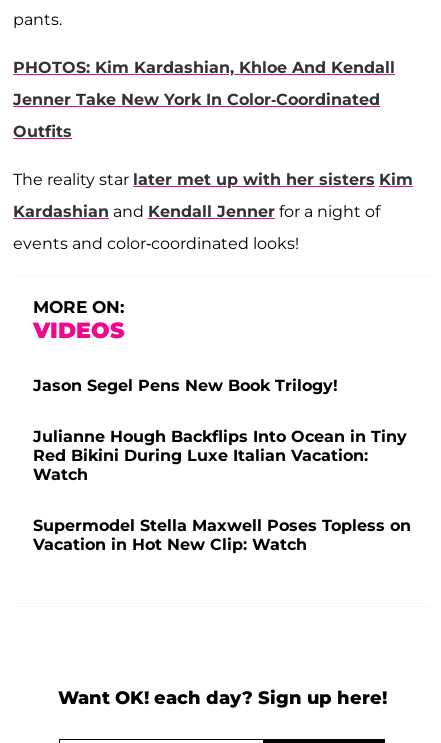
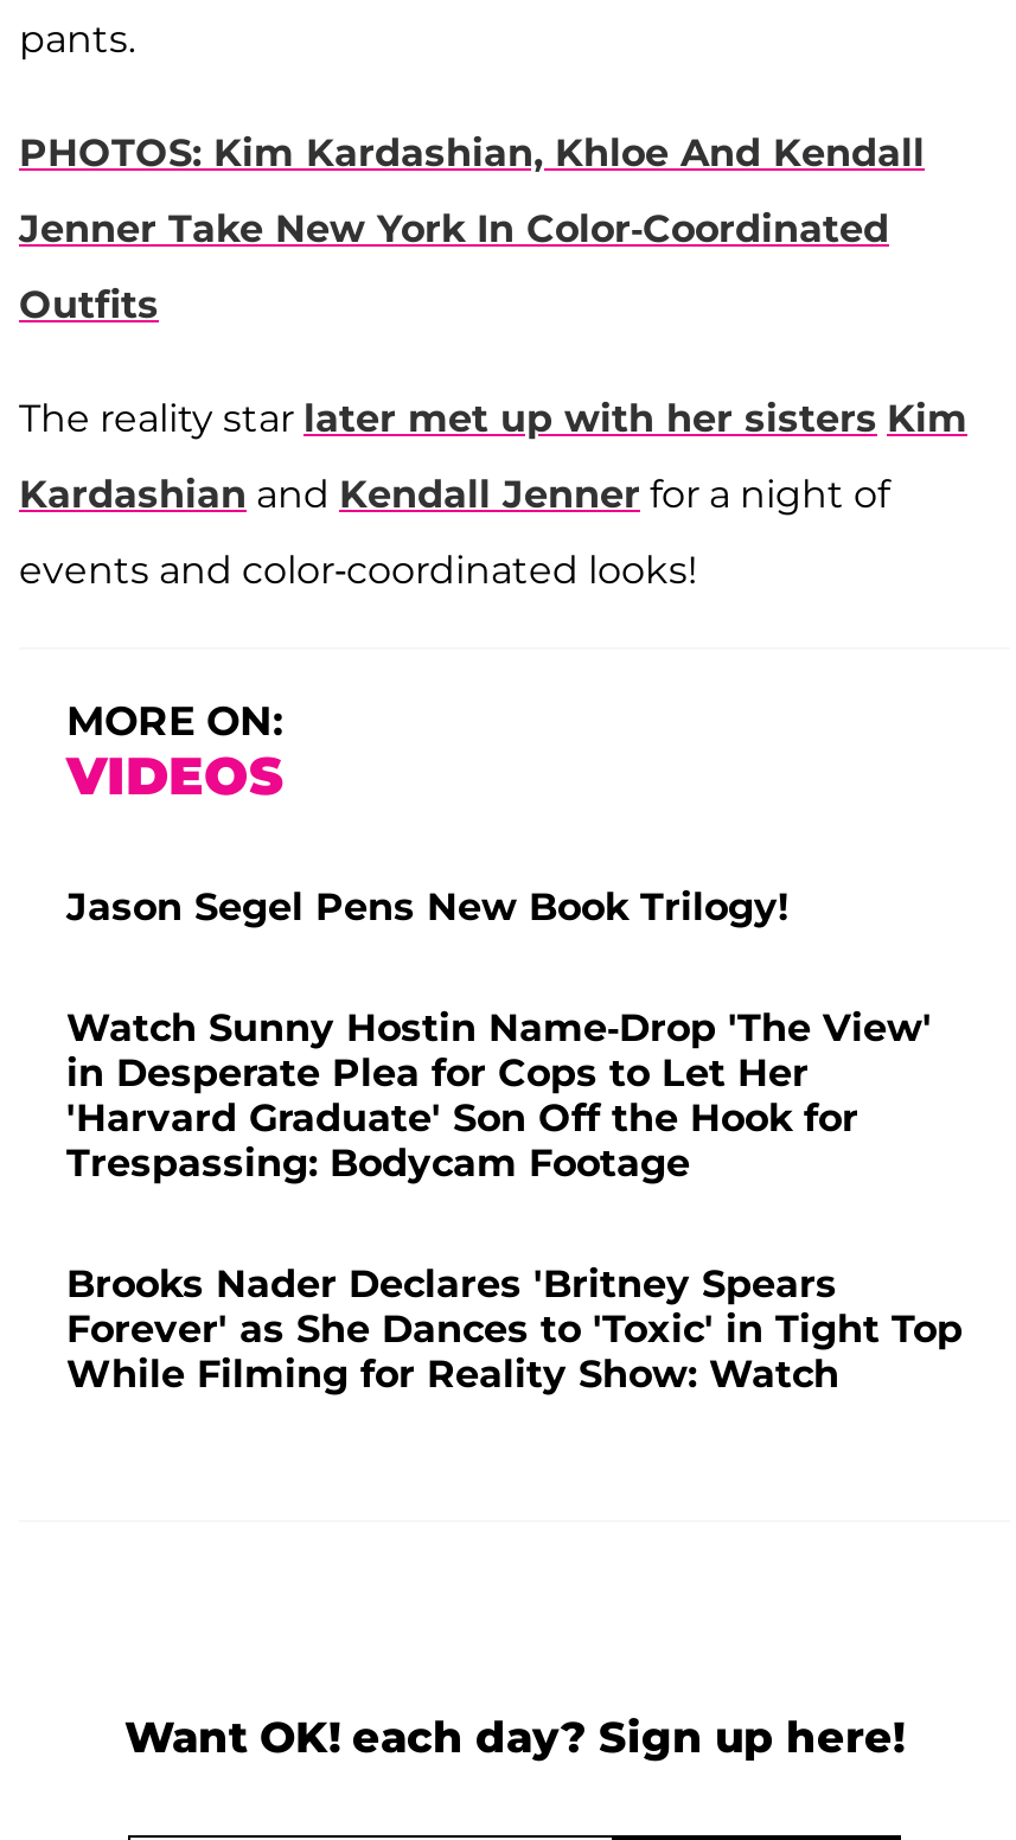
[33,427,407,484] Julianne Hough Backflips Into Ocean in Tiny | Red Bikini During Luxe Italian Vacation: | Watch -> [66,1004,932,1185] Watch Sunny Hostin Name-Drop 'The View' | in Desperate Plea for Cops to Let Her | 'Harvard Graduate' Son Off the Hook for | Trespassing: Bodycam Footage
[33,516,411,554] Supermodel Stella Maxwell Poses Topless on | Vacation in Hot New Clip: Watch -> [66,1260,963,1396] Brooks Nader Declares 'Britney Spears | Forever' as She Dances to 'Toxic' in Tight Top | While Filming for Reality Show: Watch

